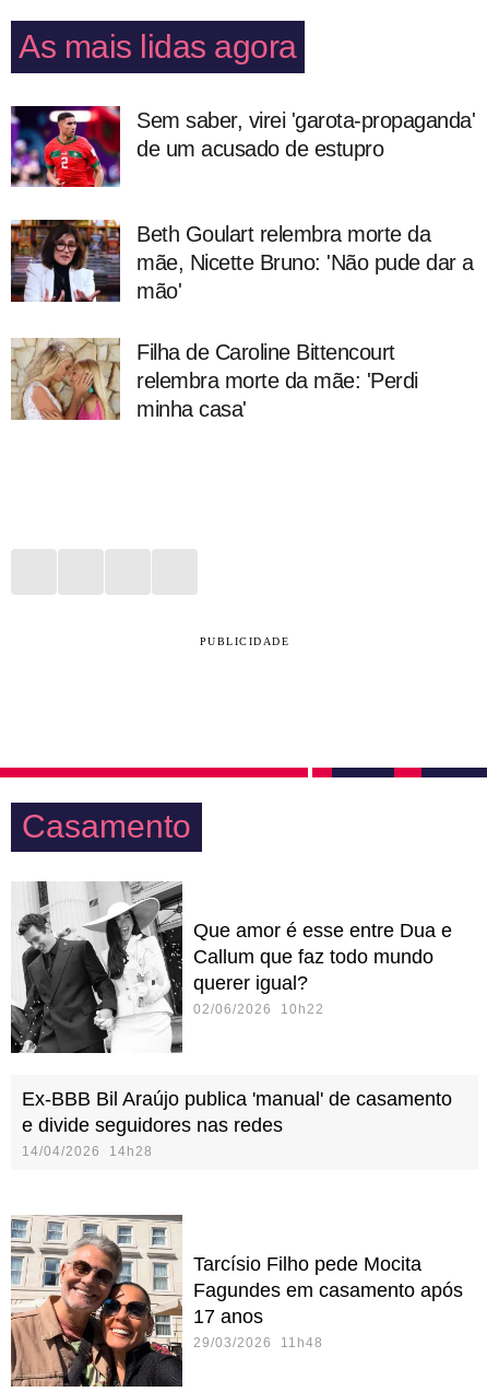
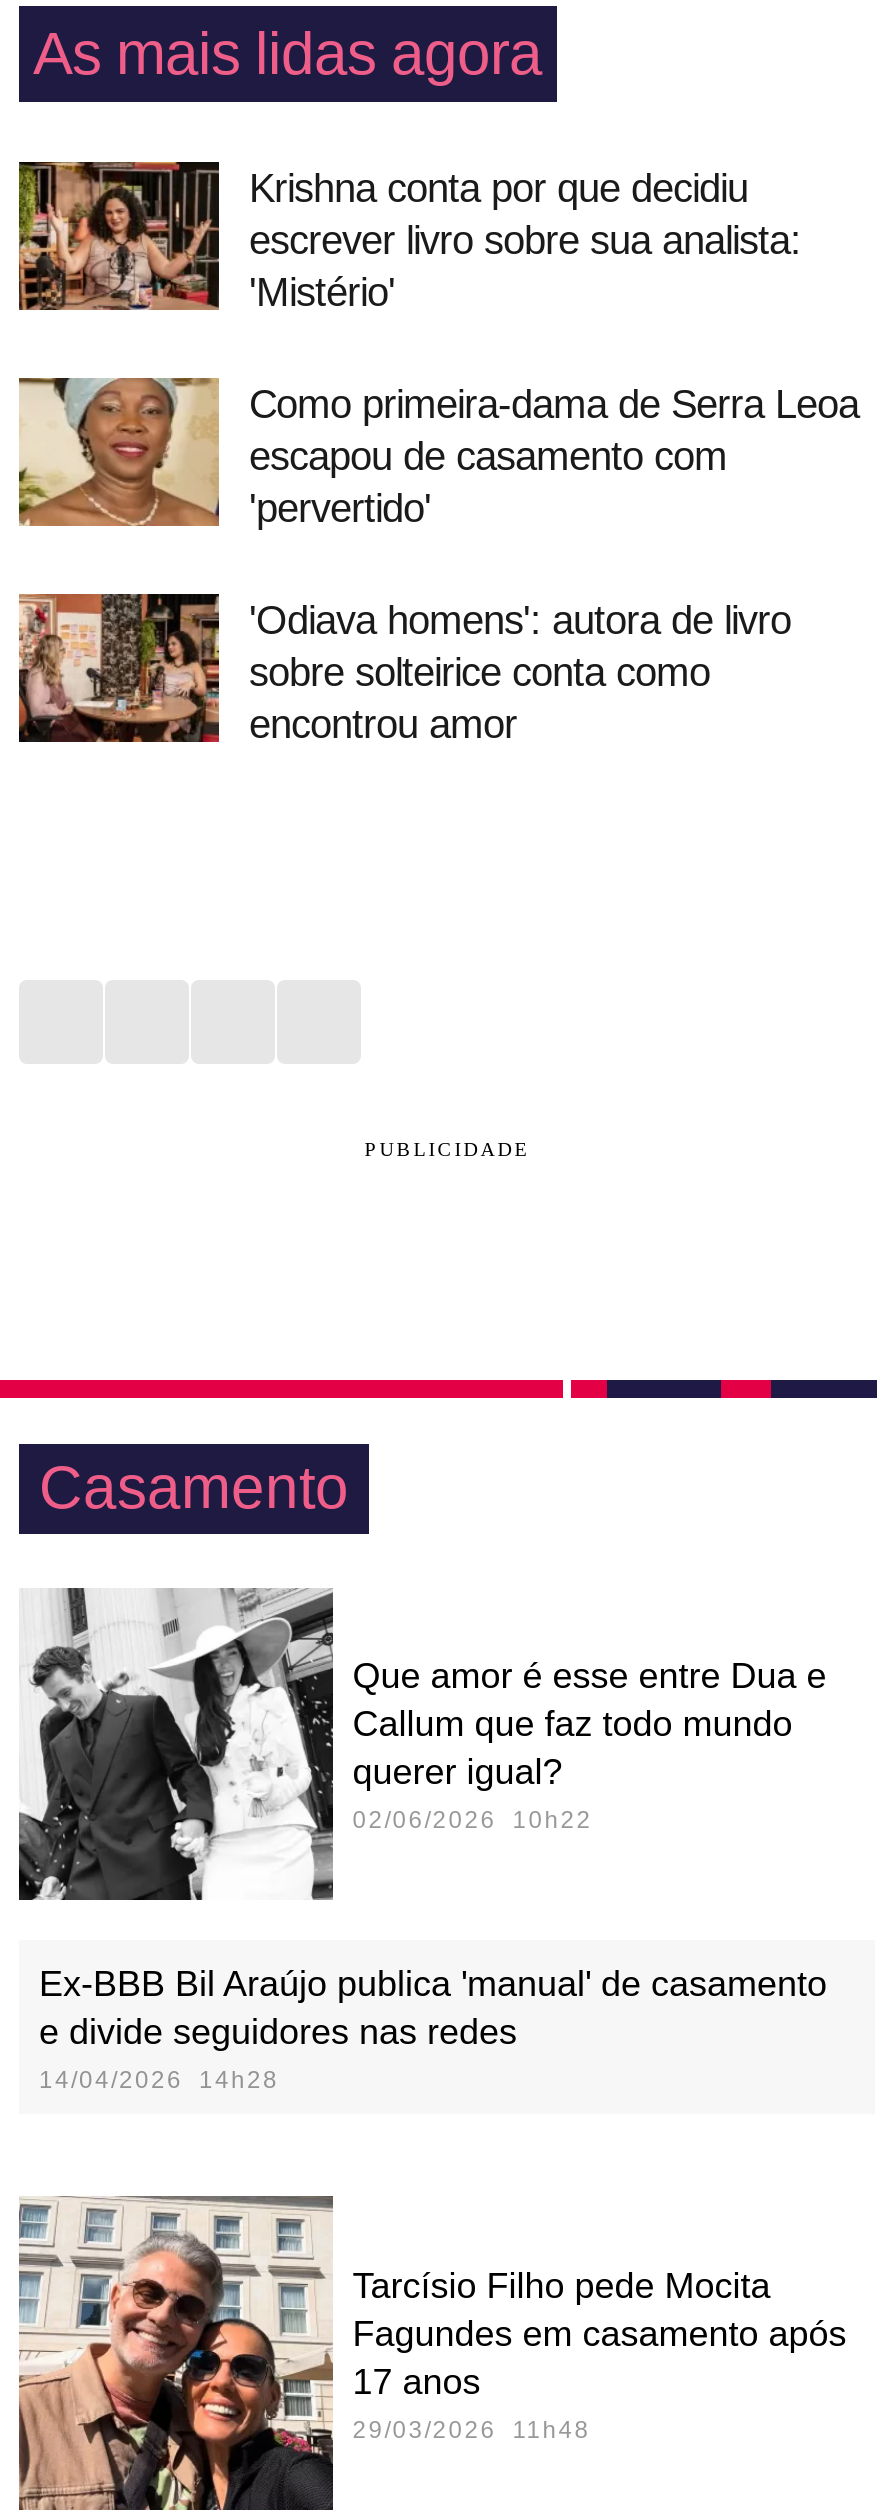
[10,105,475,188] [image] | Sem saber, virei 'garota-propaganda' | de um acusado de estupro -> [17,160,801,313] [image] | Krishna conta por que decidiu | escrever livro sobre sua analista: | 'Mistério'
[10,219,473,303] [image] | Beth Goulart relembra morte da | mãe, Nicette Bruno: 'Não pude dar a | mão' -> [17,376,859,529] [image] | Como primeira-dama de Serra Leoa | escapou de casamento com | 'pervertido'
[12,337,418,421] [image] | Filha de Caroline Bittencourt | relembra morte da mãe: 'Perdi | minha casa' -> [19,594,791,745] [image] | 'Odiava homens': autora de livro | sobre solteirice conta como | encontrou amor

